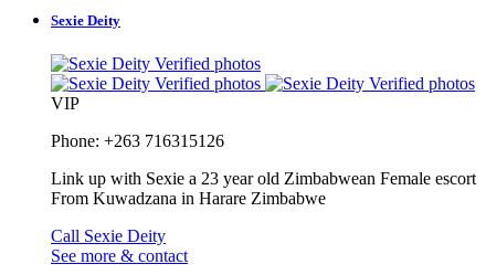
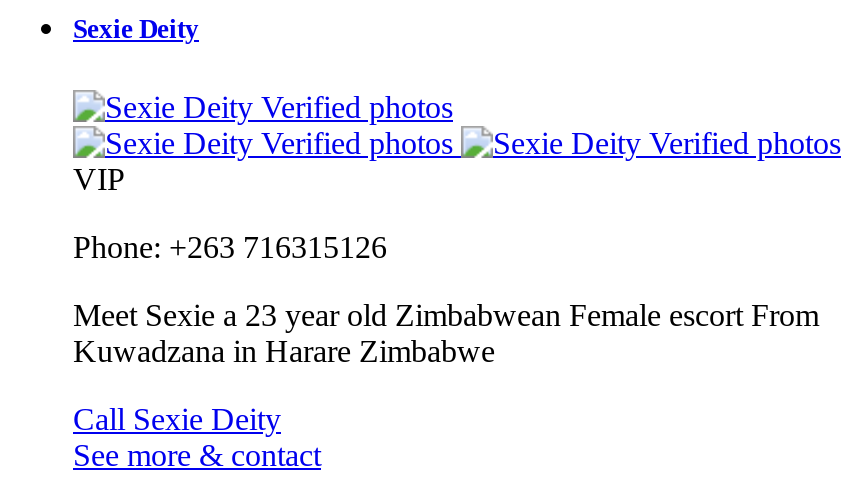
[51,169,476,208] Link up with Sexie a 23 year old Zimbabwean Female escort | From Kuwadzana in Harare Zimbabwe -> [73,298,819,368] Meet Sexie a 23 year old Zimbabwean Female escort From | Kuwadzana in Harare Zimbabwe

